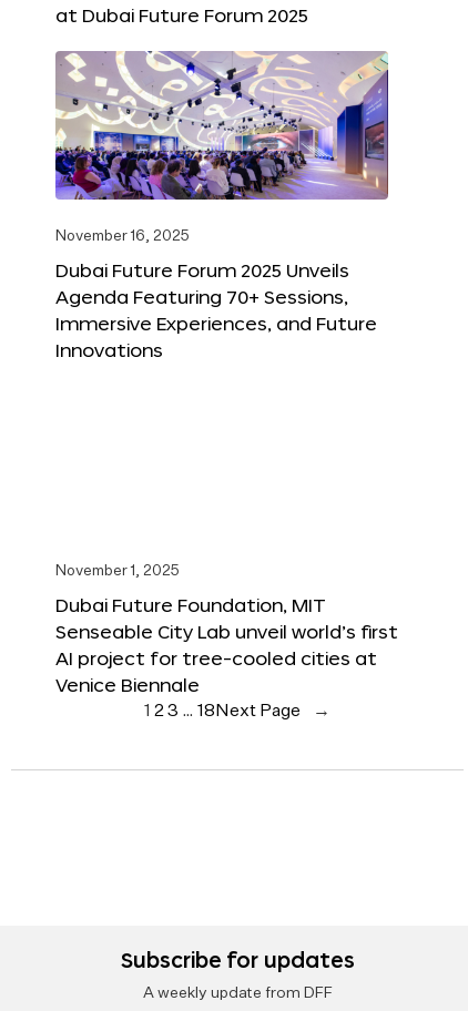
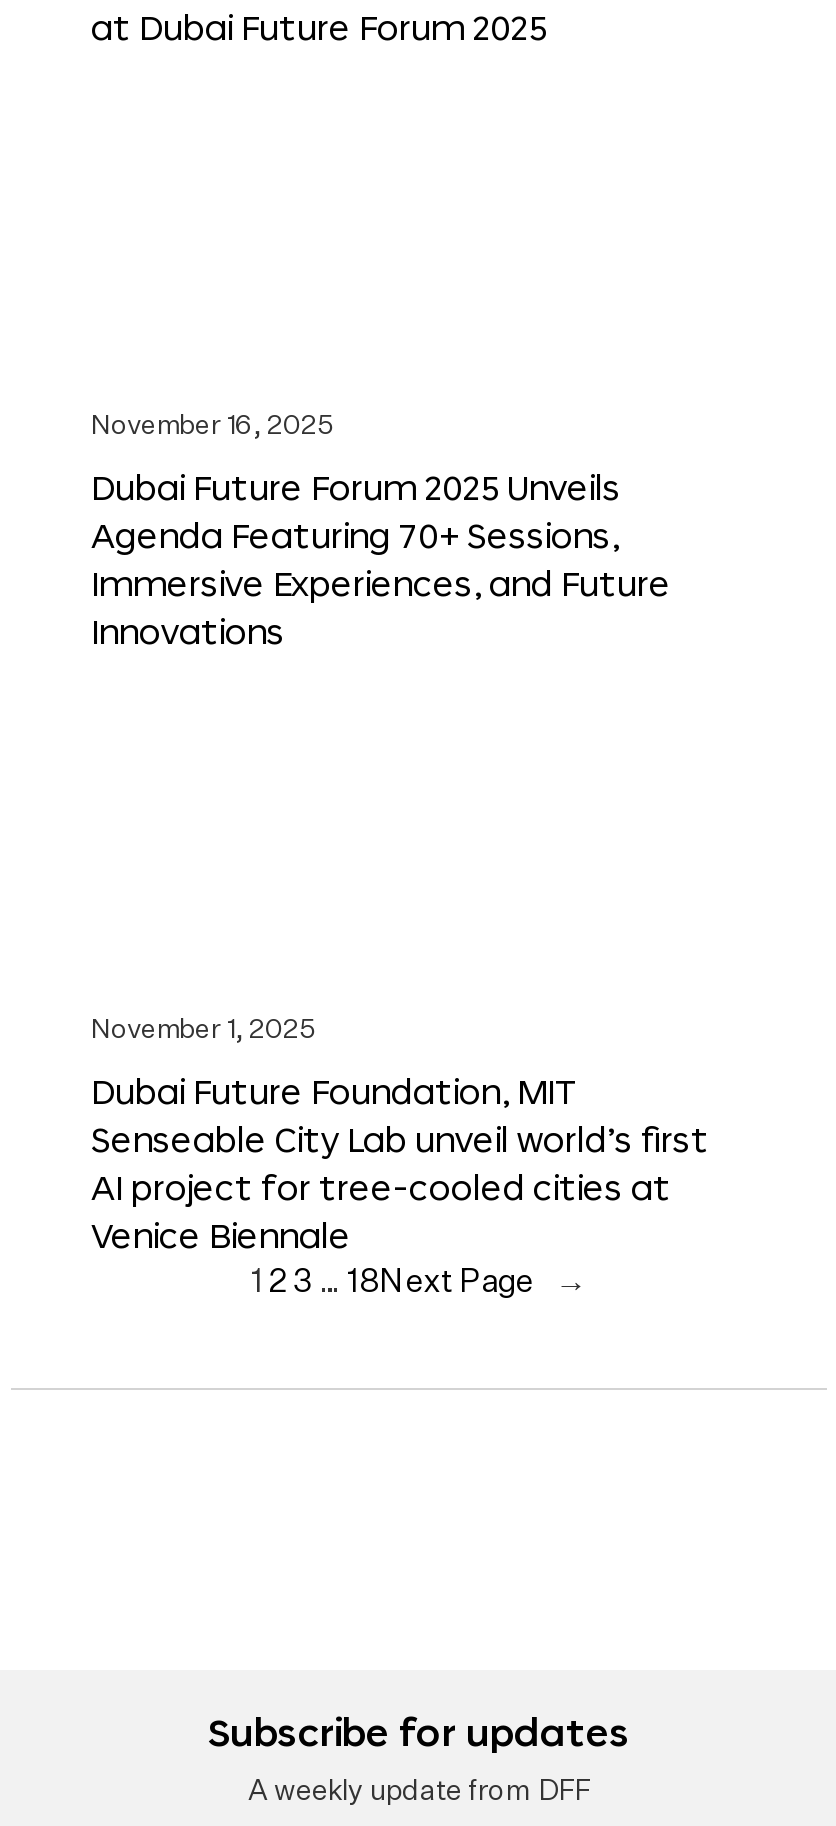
[54,50,389,201] [image] -> none

